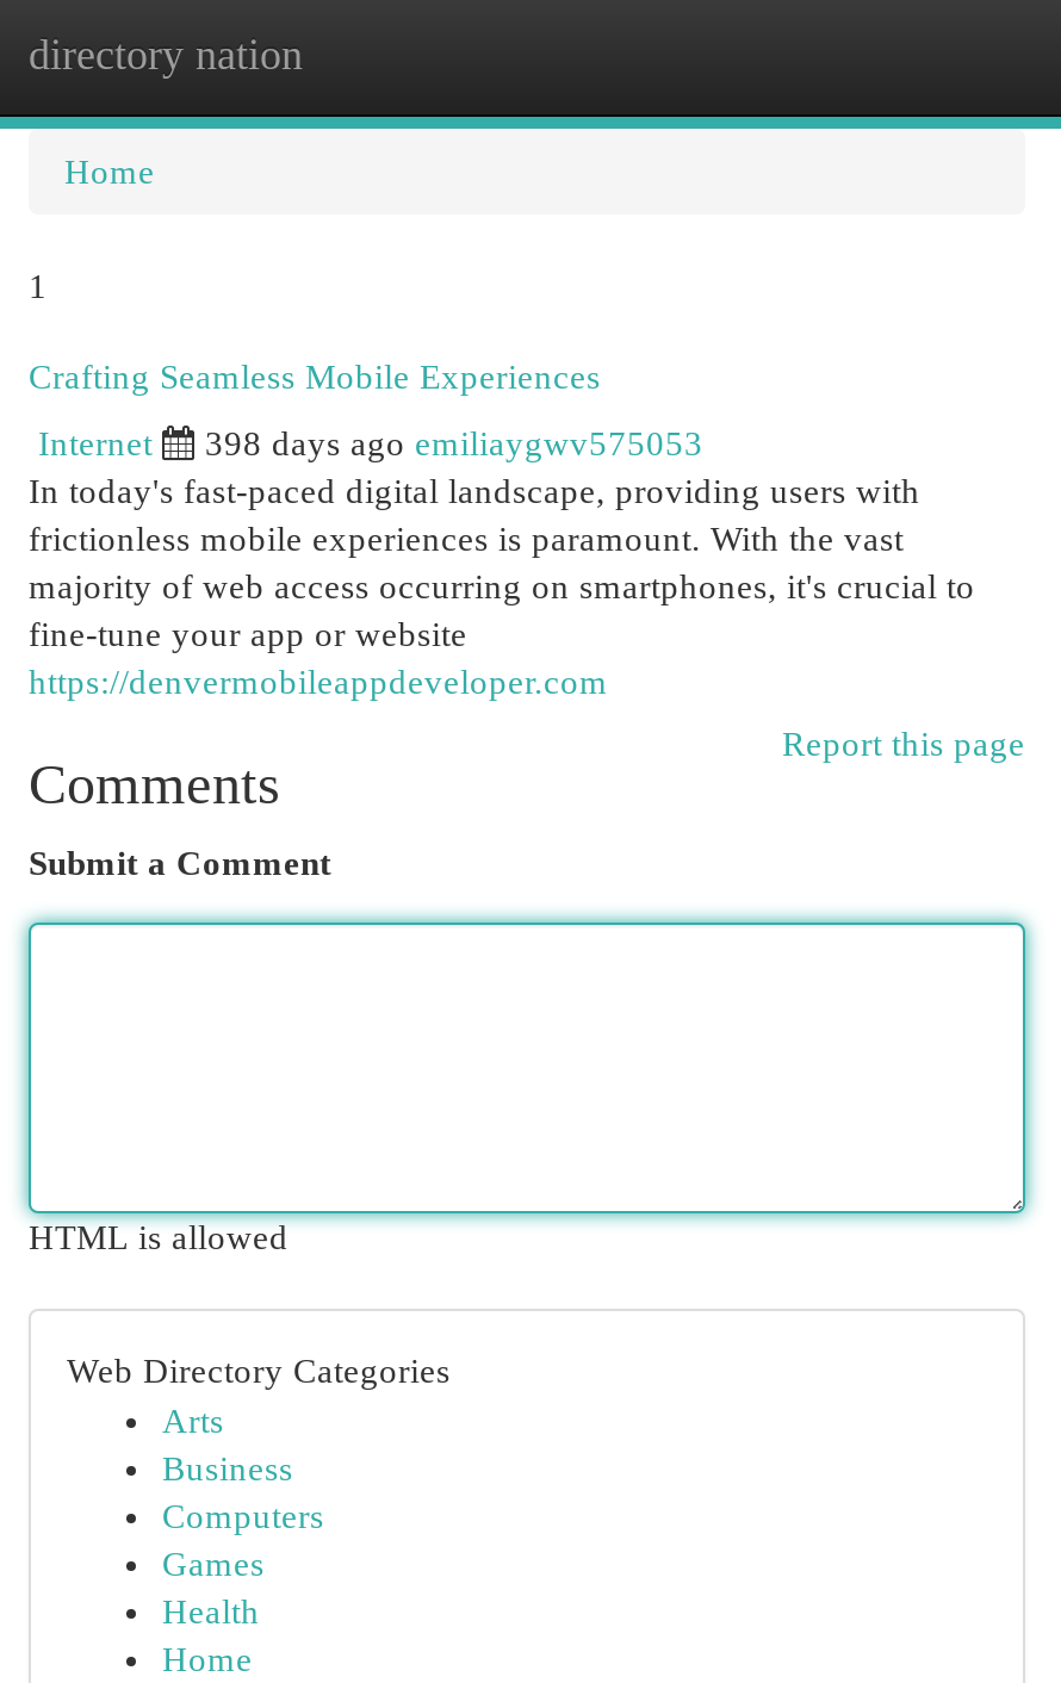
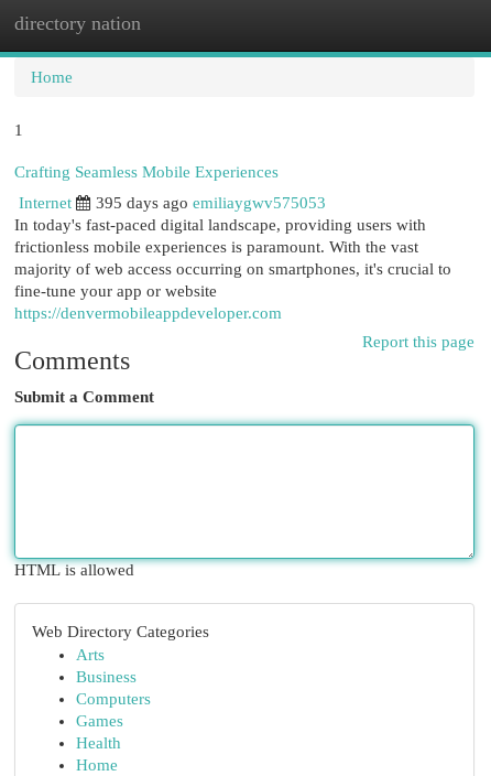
[205,424,703,462] 398 days ago emiliaygwv575053 -> [96,194,326,212] 395 days ago emiliaygwv575053

